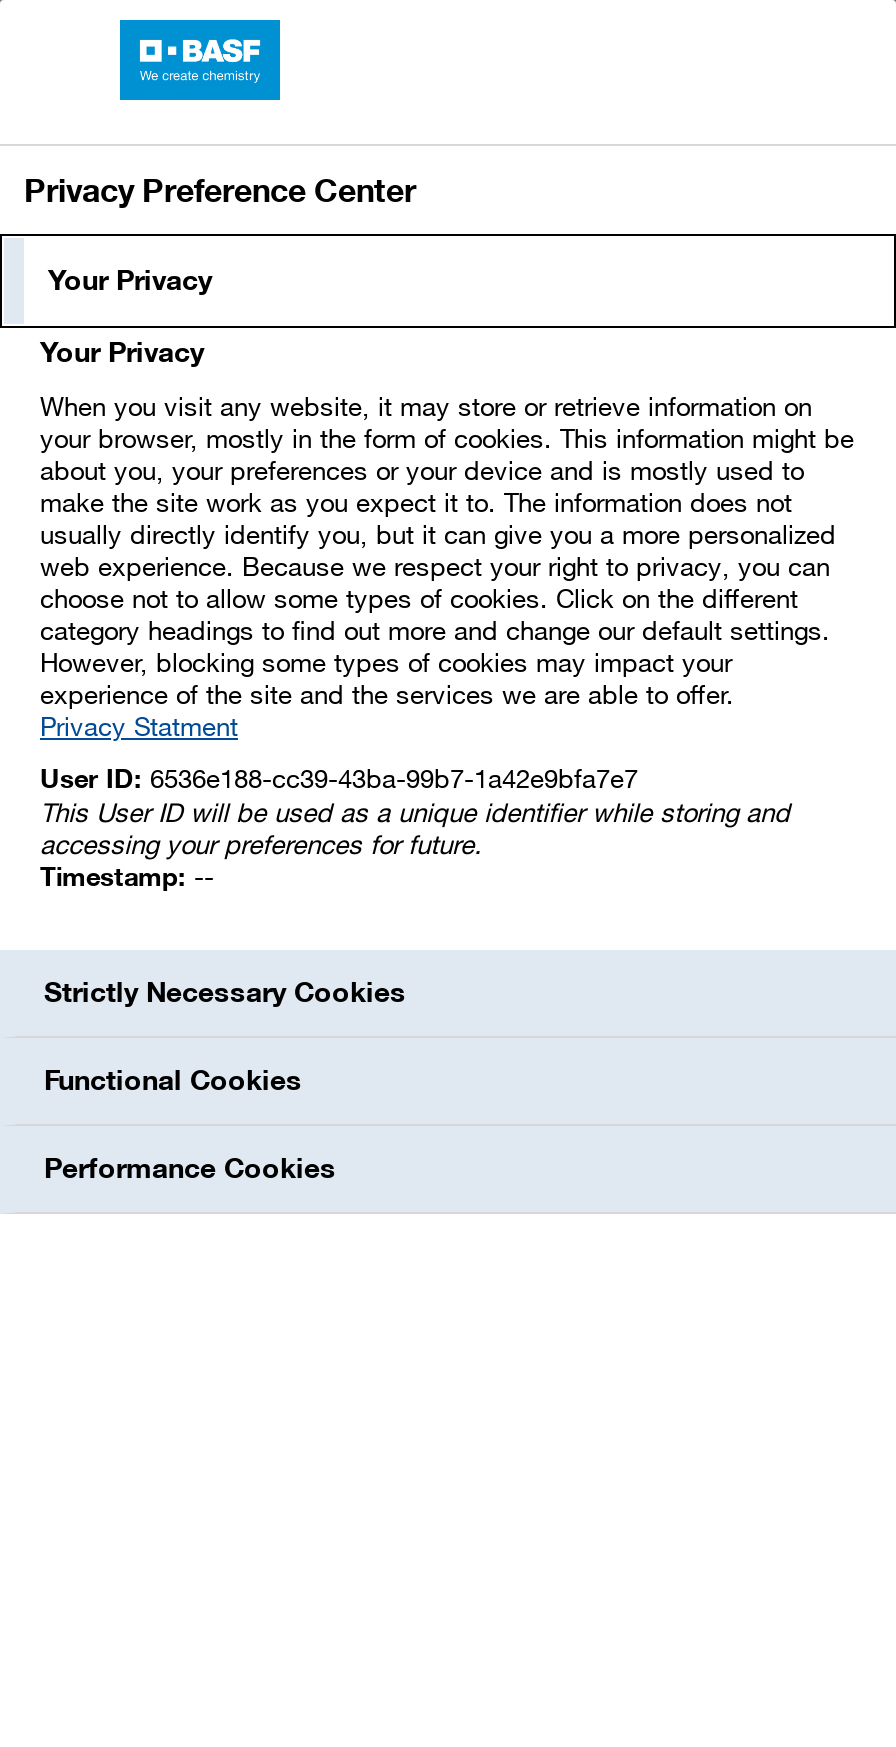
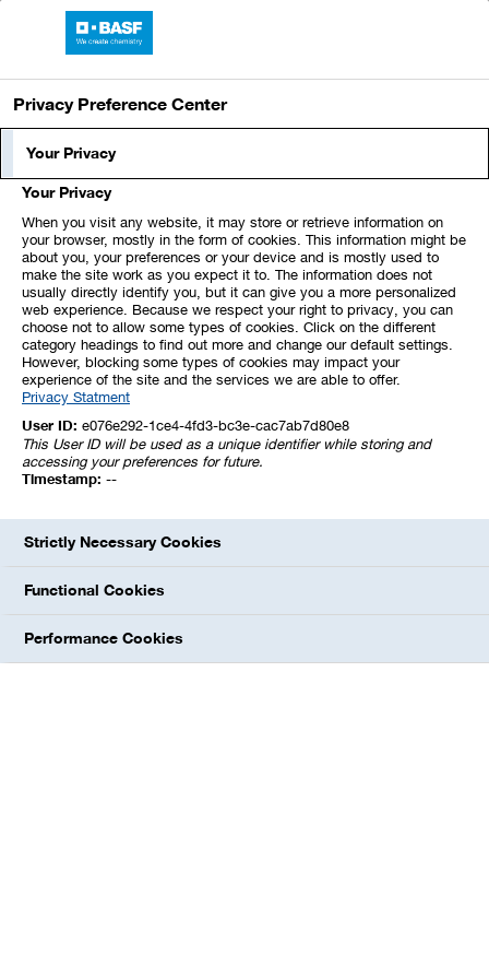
[40,762,638,796] User ID: 6536e188-cc39-43ba-99b7-1a42e9bfa7e7 -> [22,416,349,435] User ID: e076e292-1ce4-4fd3-bc3e-cac7ab7d80e8

